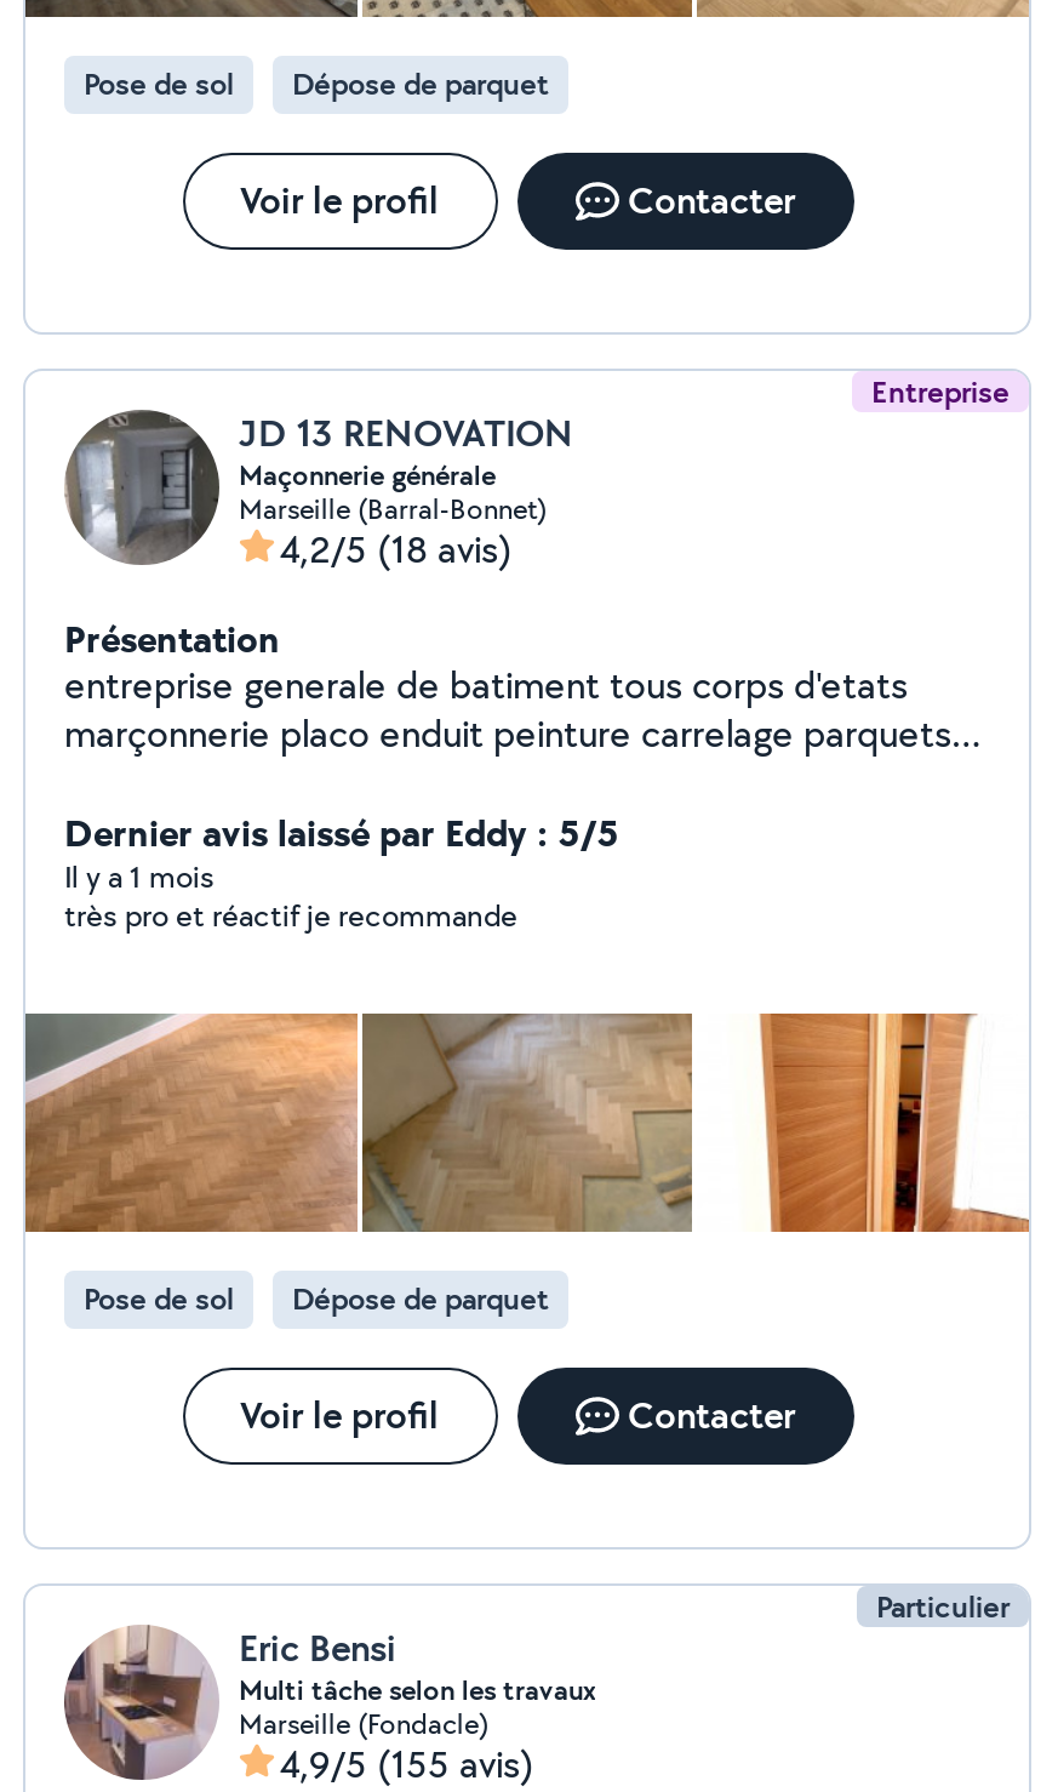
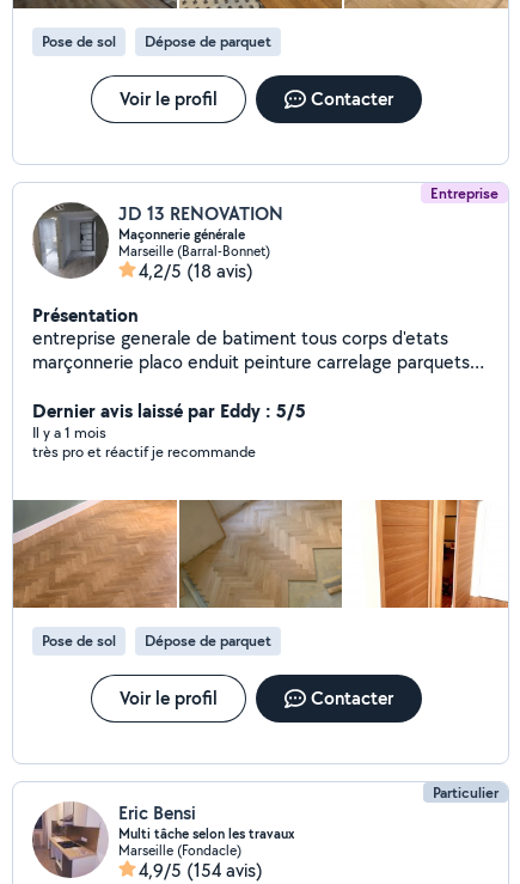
[280,1739,534,1790] 4,9/5 (155 avis) -> [139,858,263,883] 4,9/5 (154 avis)

